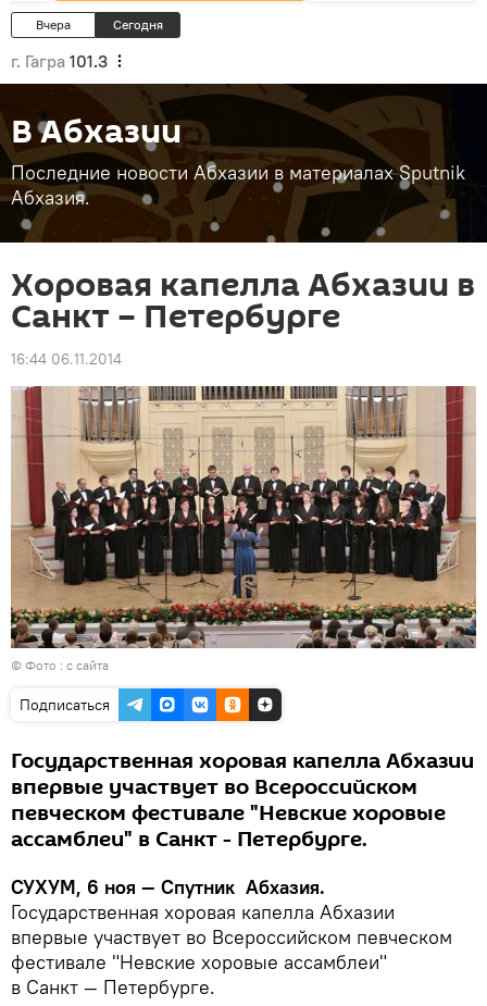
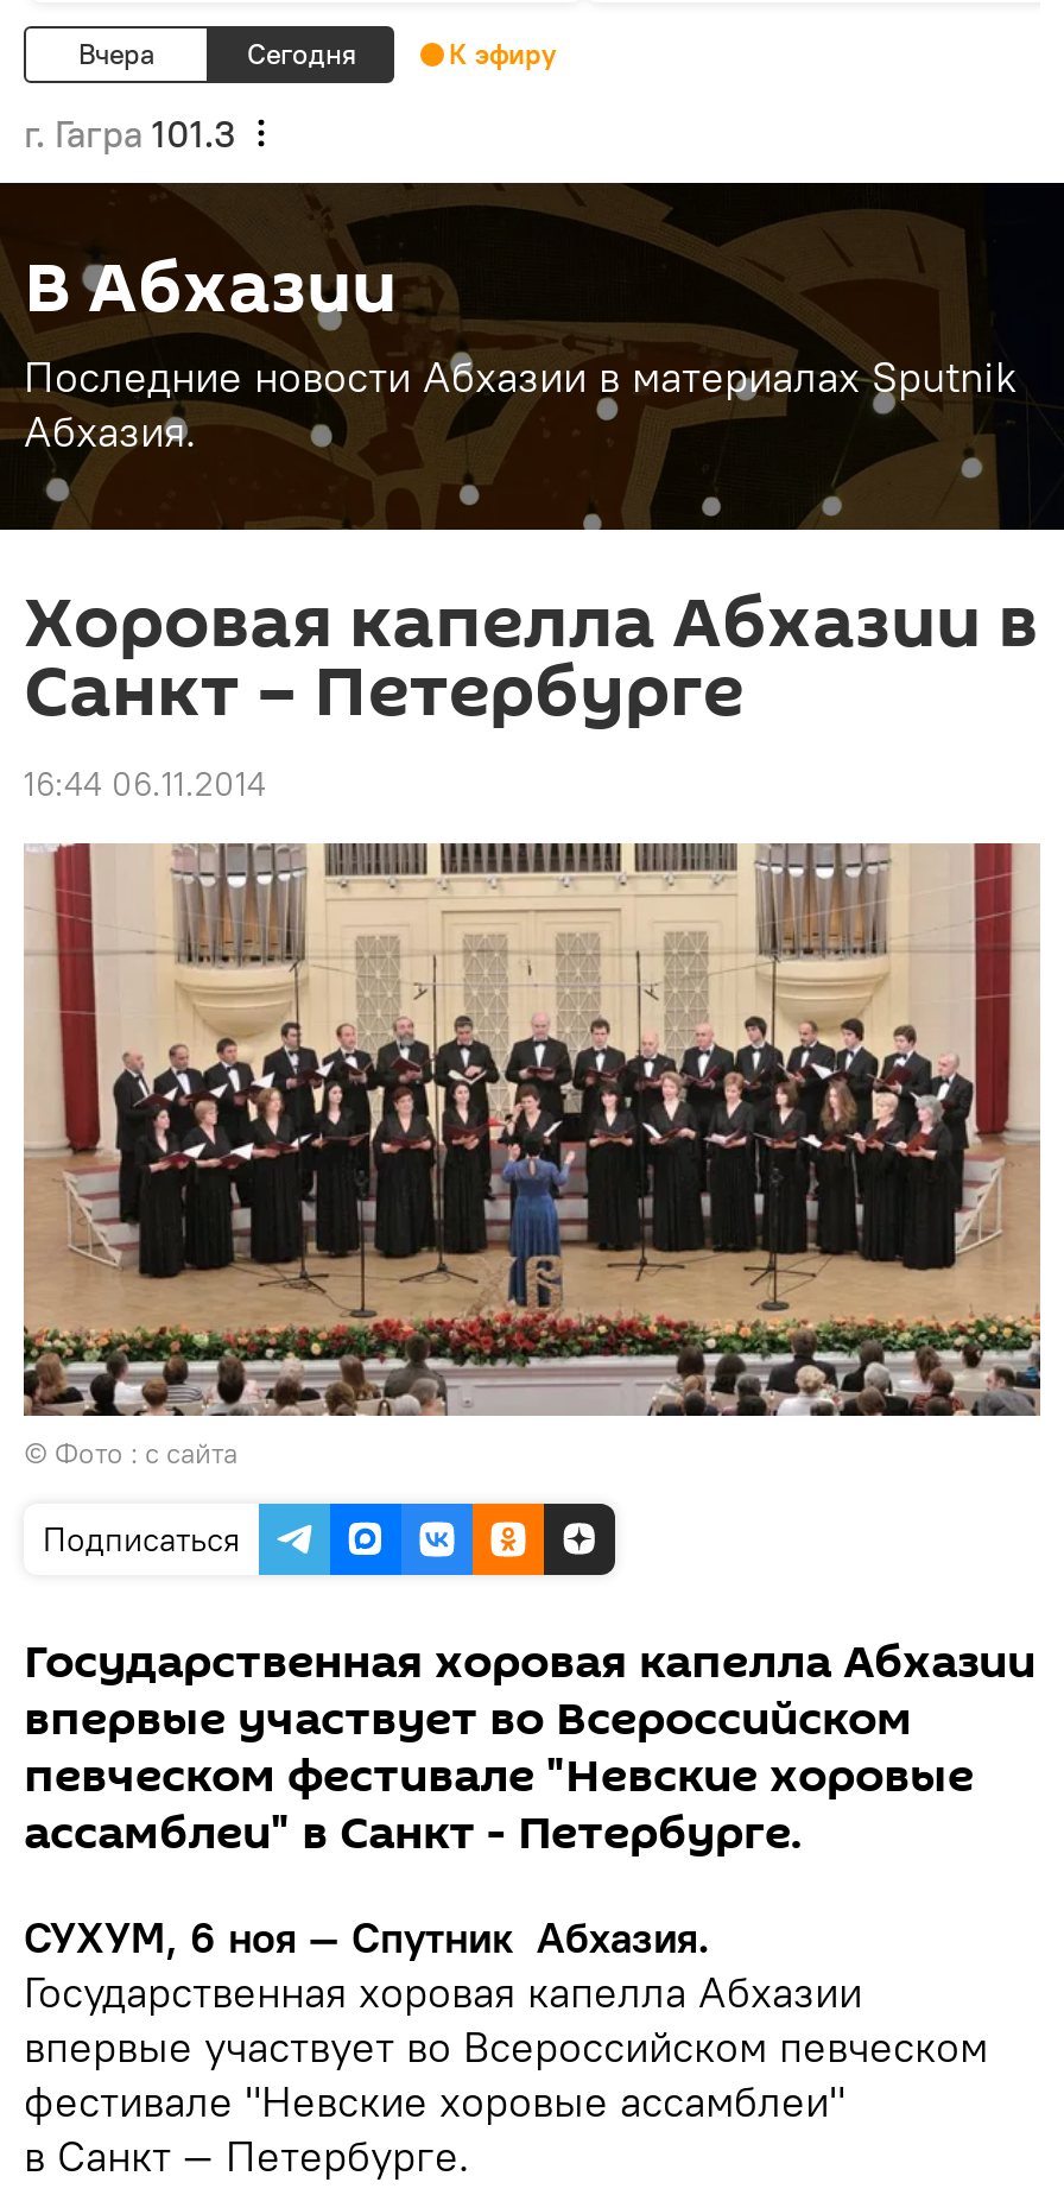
none -> [449,36,556,71] К эфиру

